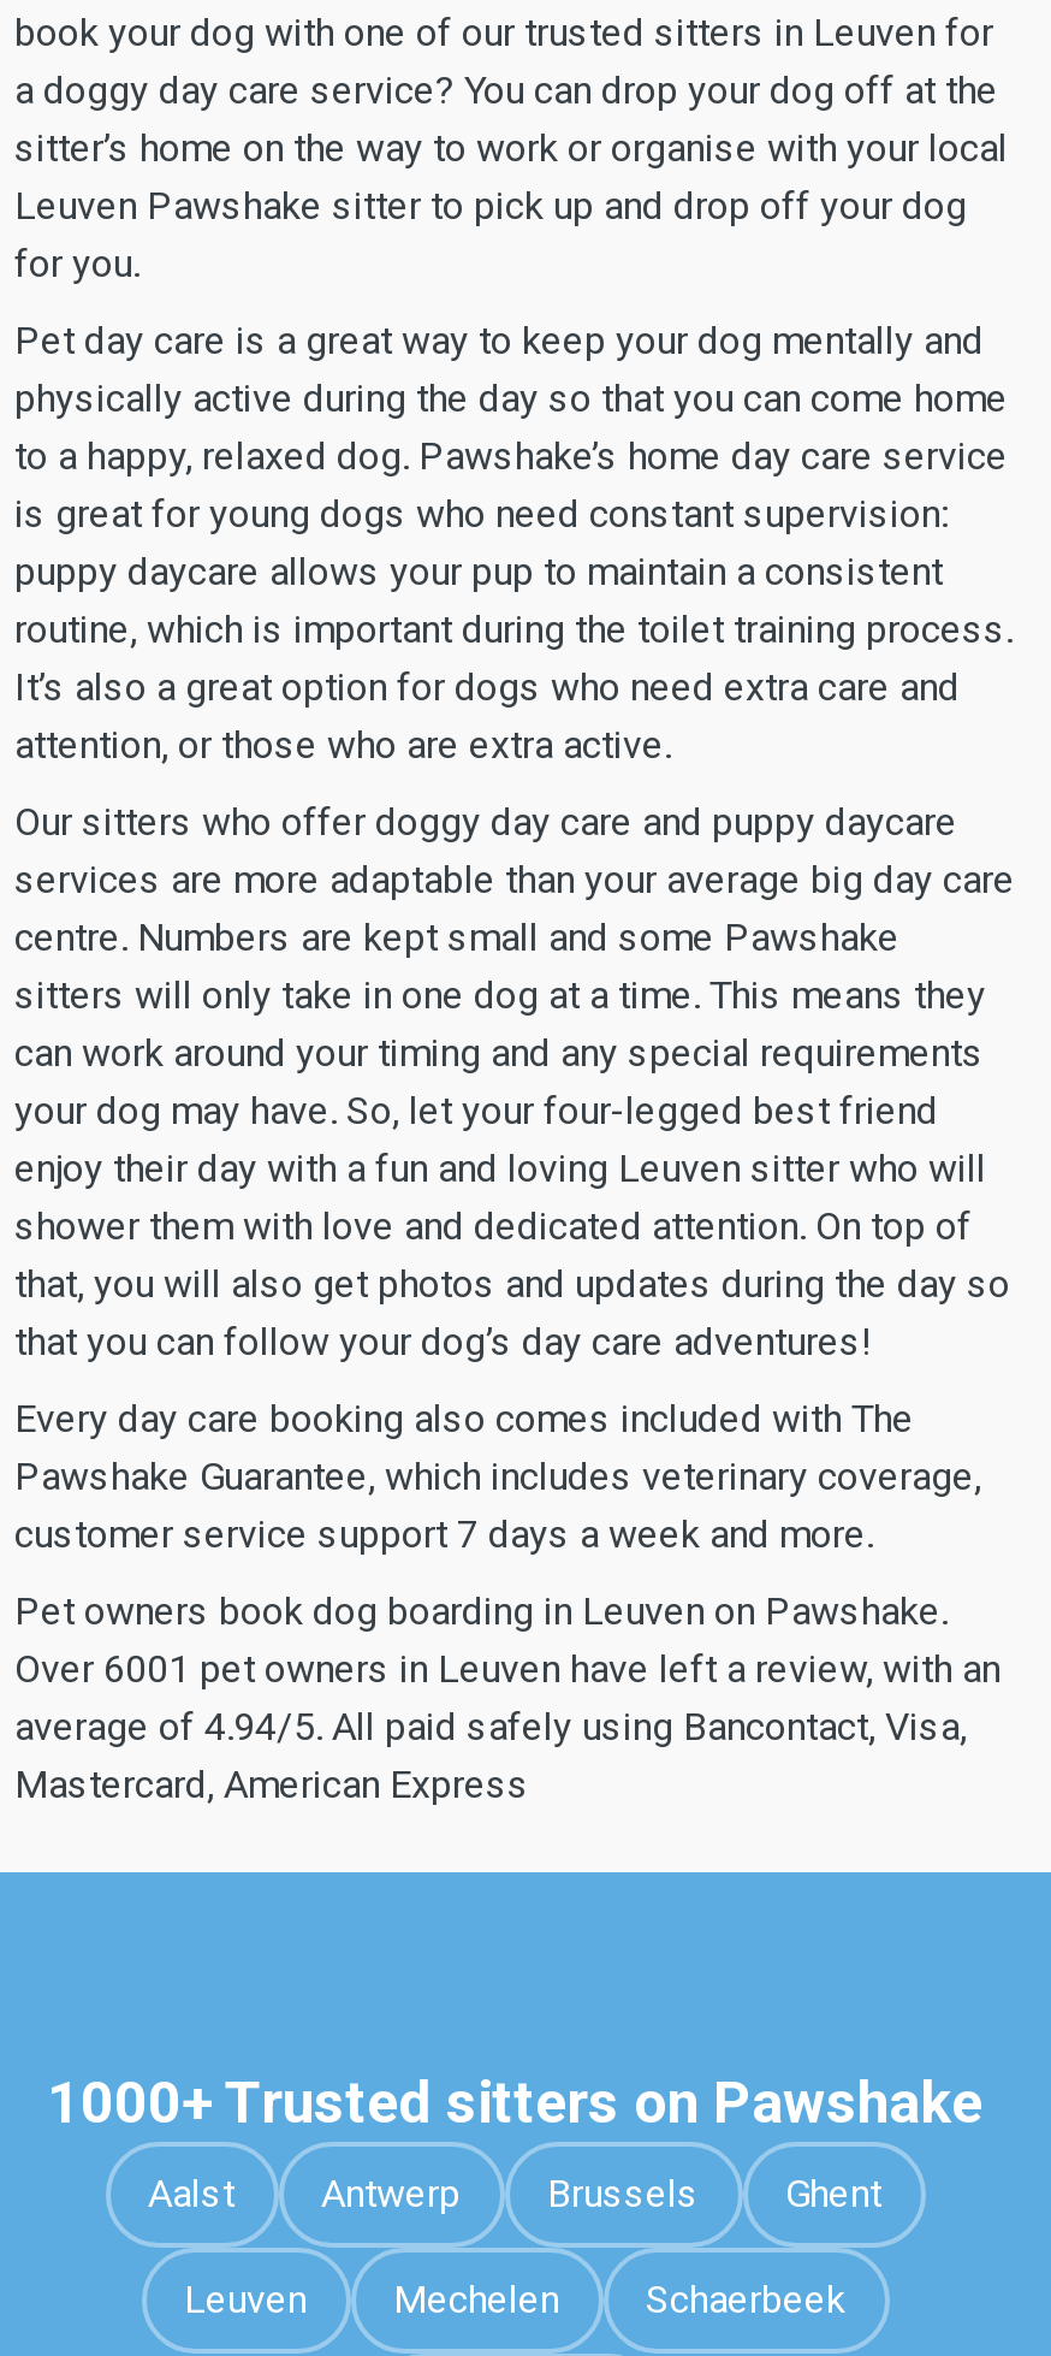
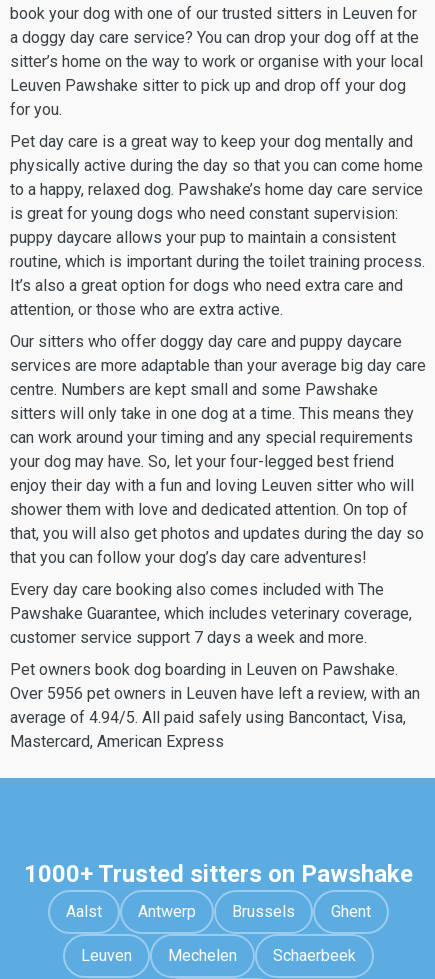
[14,1646,1000,1692] Over 6001 pet owners in Leuven have left a review, with an -> [10,684,420,703] Over 5956 pet owners in Leuven have left a review, with an

